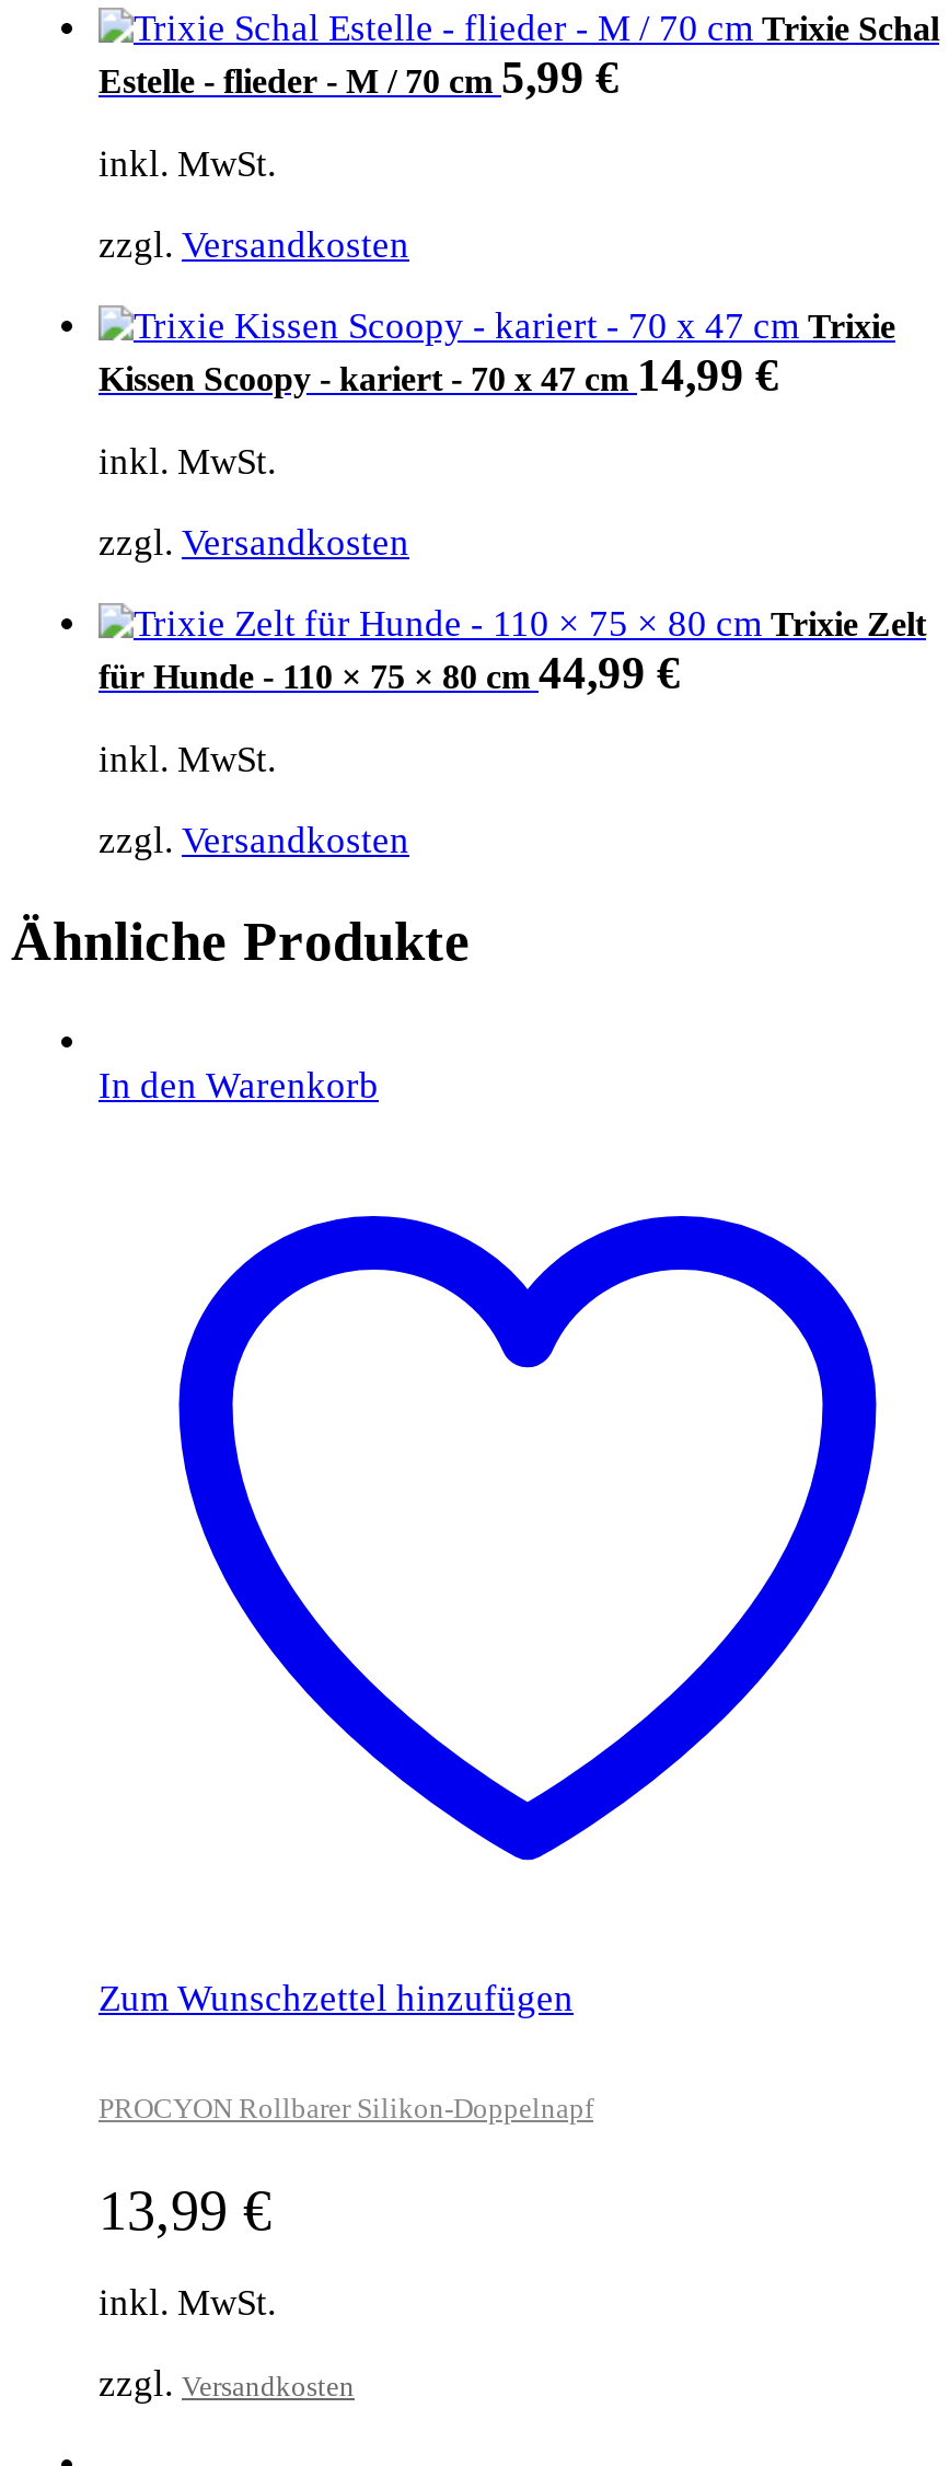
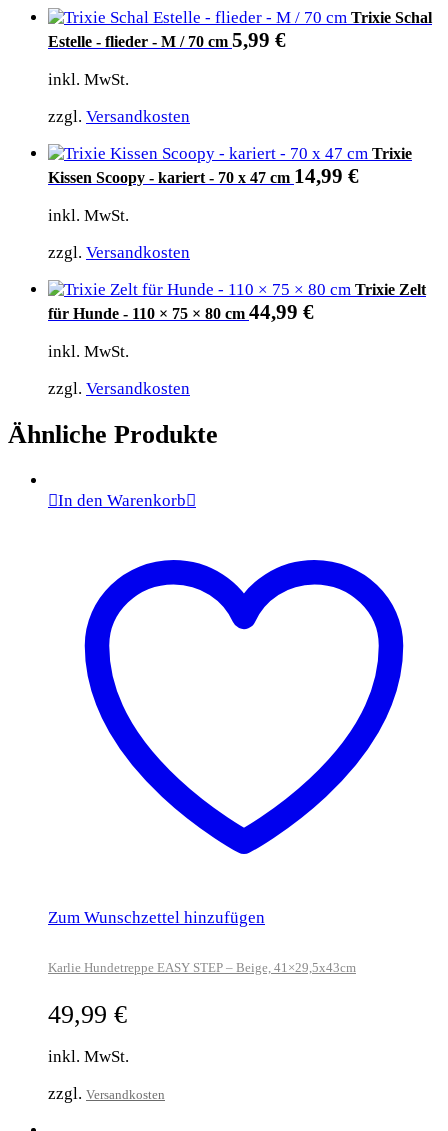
[99,2092,593,2125] PROCYON Rollbarer Silikon-Doppelnapf -> [48,960,356,975] Karlie Hundetreppe EASY STEP – Beige, 41×29,5x43cm
[99,2180,271,2244] 13,99 € -> [48,1000,127,1029] 49,99 €

